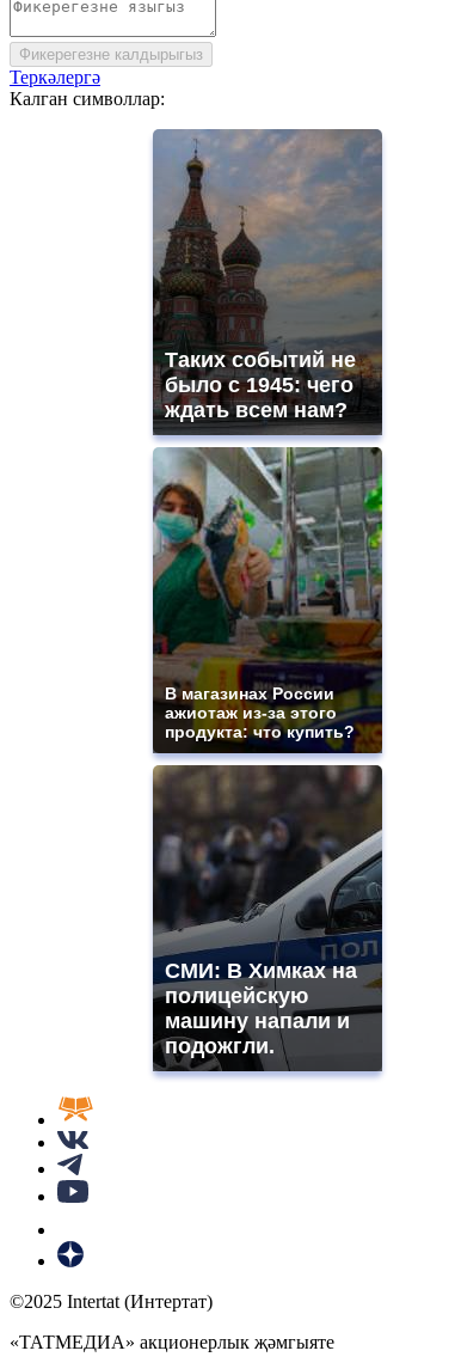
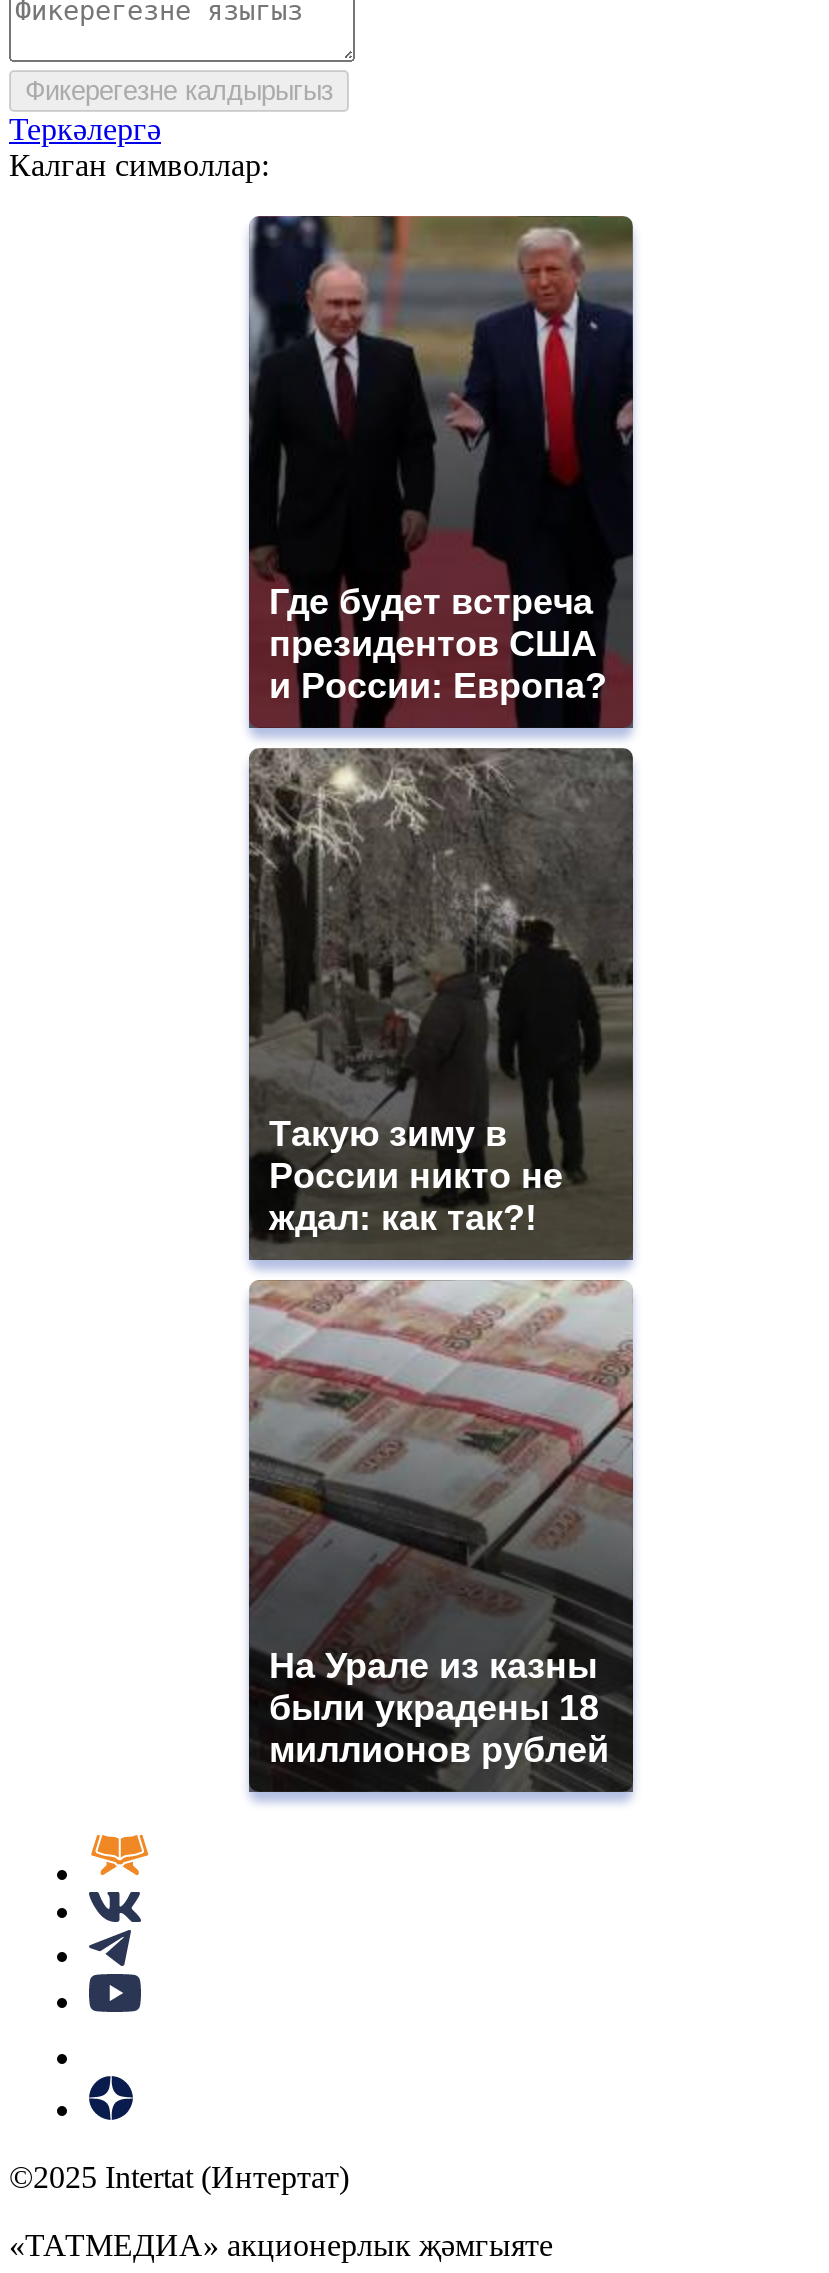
[153,128,383,422] [image] | Таких событий не | было с 1945: чего | ждать всем нам? -> [249,214,635,706] [image] | Где будет встреча | президентов США | и России: Европа?
[153,447,383,753] [image] | В магазинах России | ажиотаж из-за этого | продукта: что купить? -> [249,746,635,1260] [image] | Такую зиму в | России никто не | ждал: как так?!
[153,764,383,1058] [image] | СМИ: В Химках на | полицейскую | машину напали и | подожгли. -> [247,1280,633,1770] [image] | На Урале из казны | были украдены 18 | миллионов рублей

